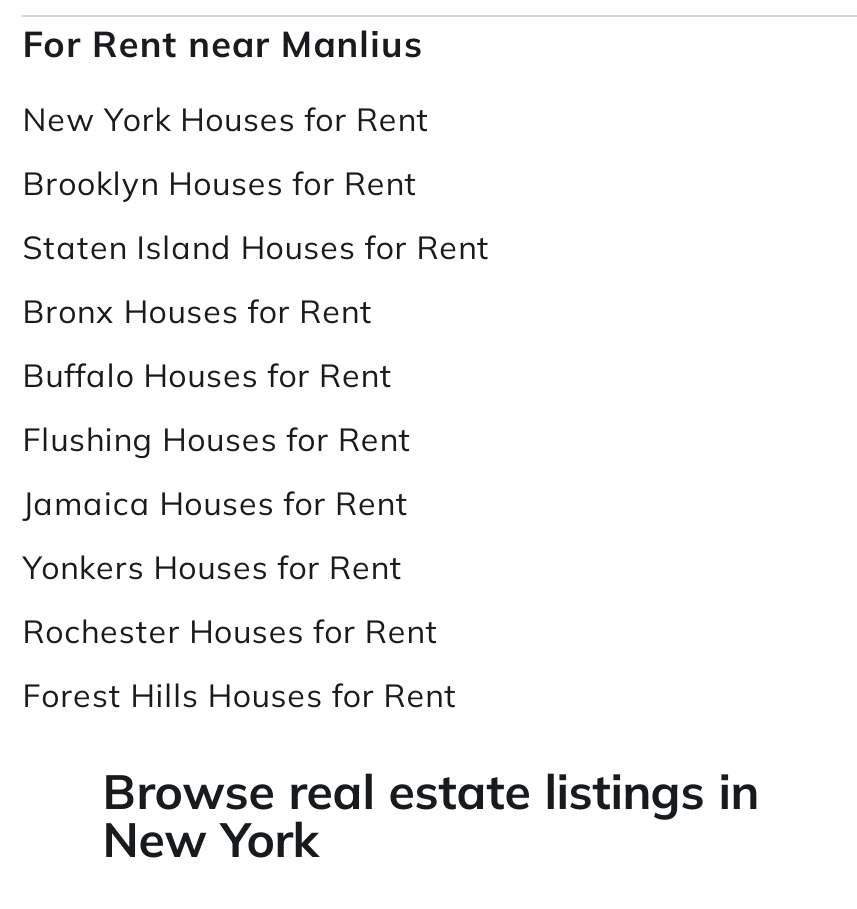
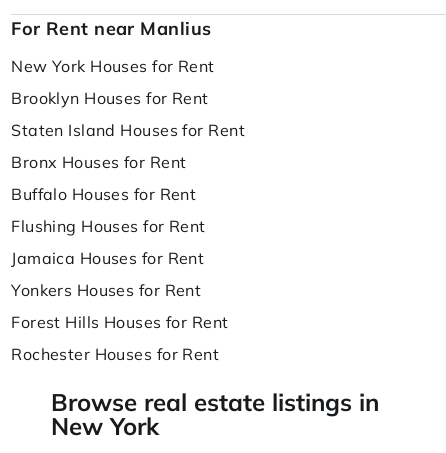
moved [22,611,438,651] -> [11,344,219,364]: Rochester Houses for Rent
moved [22,675,457,715] -> [11,312,228,332]: Forest Hills Houses for Rent

